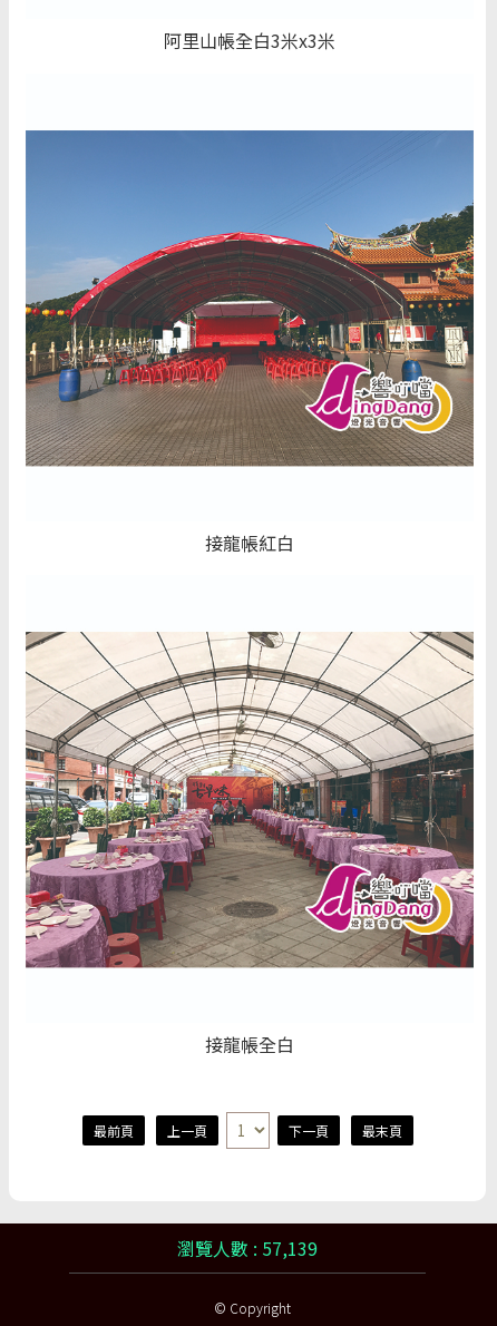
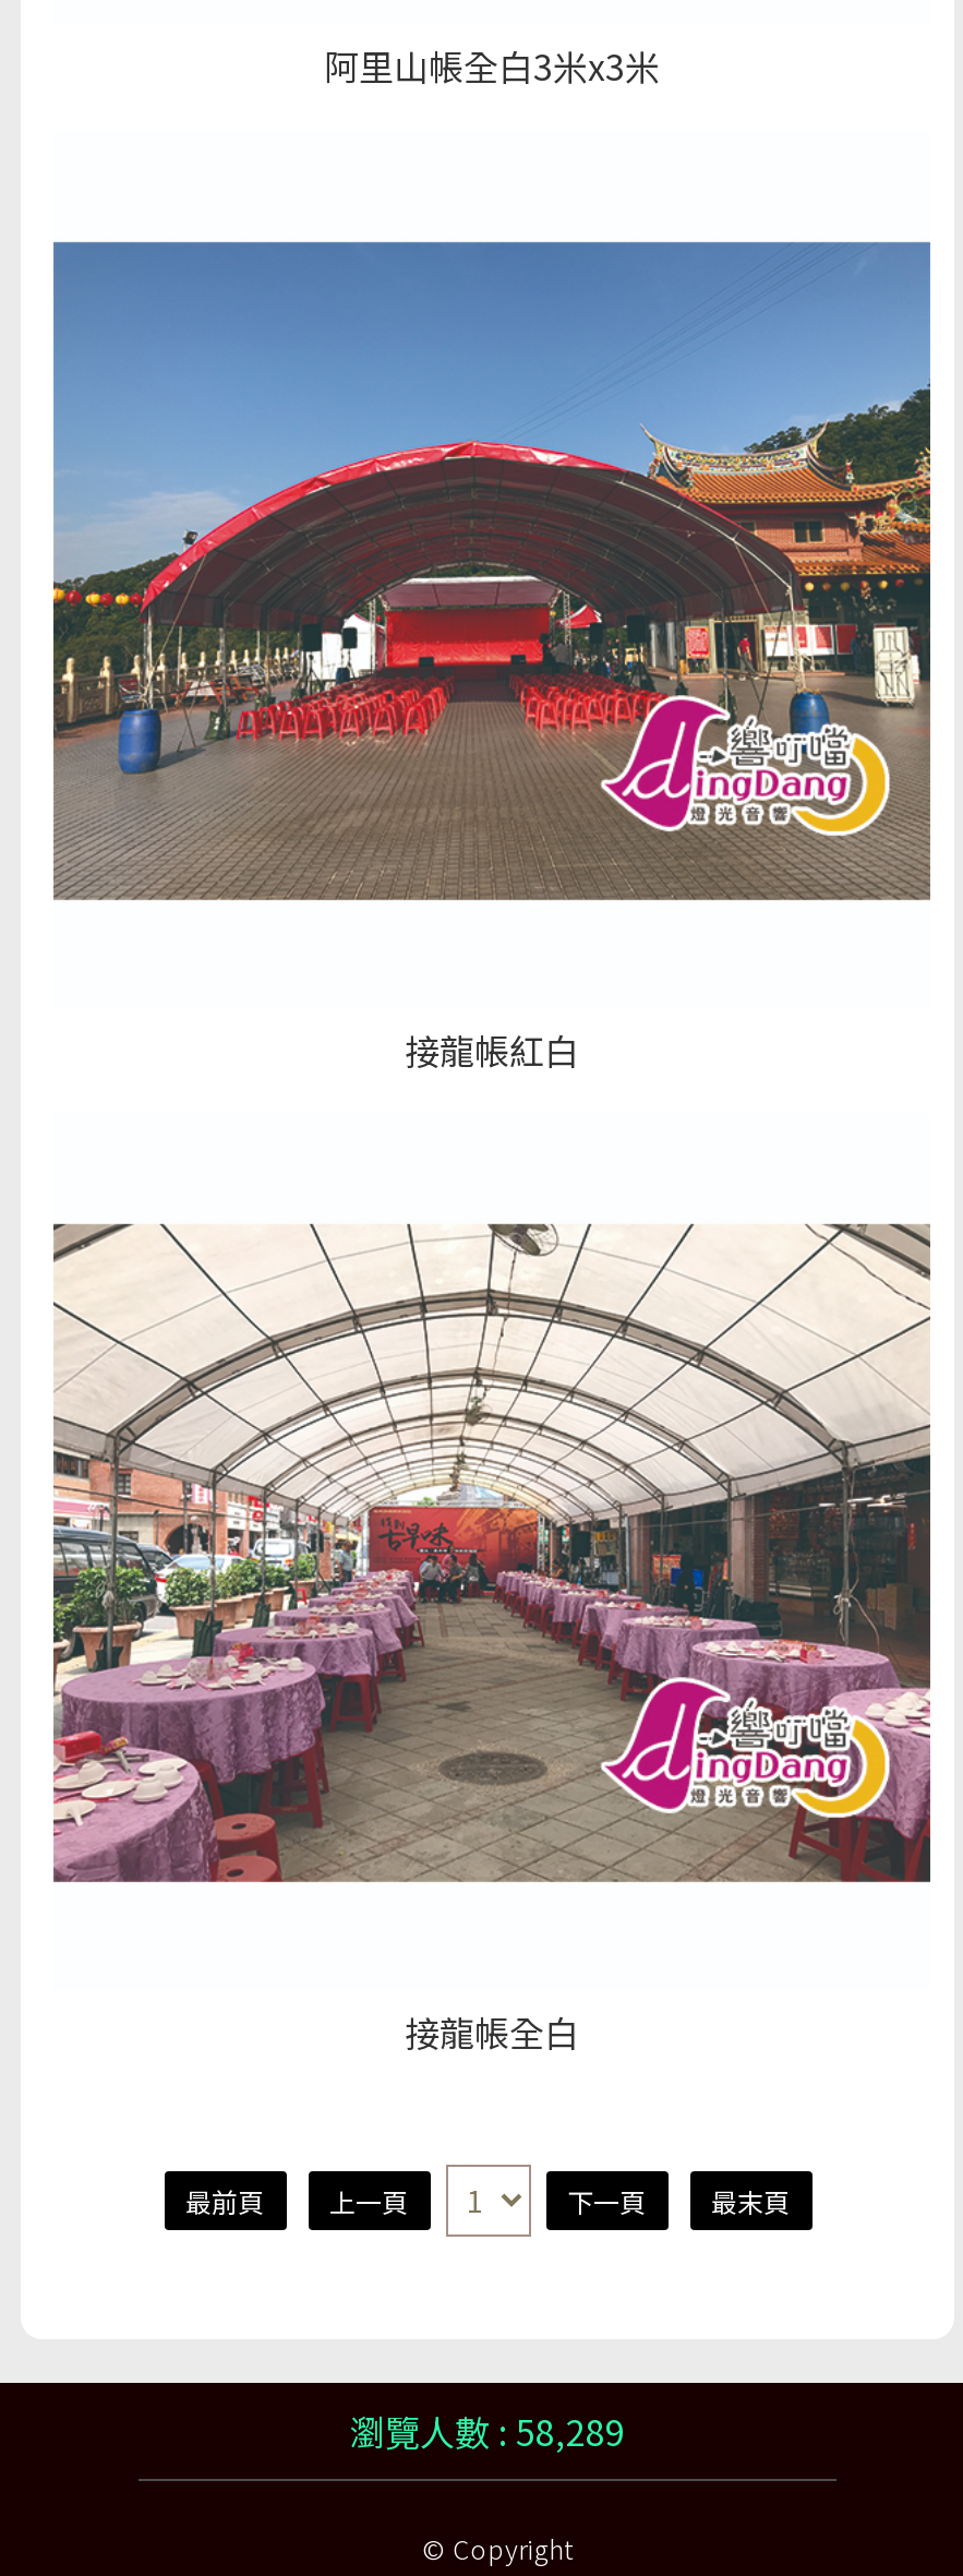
[177,1235,318,1261] 瀏覽人數 : 57,139 -> [350,2404,625,2457] 瀏覽人數 : 58,289

